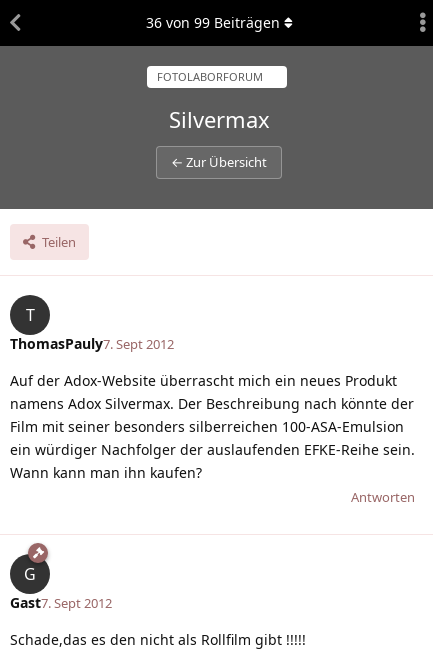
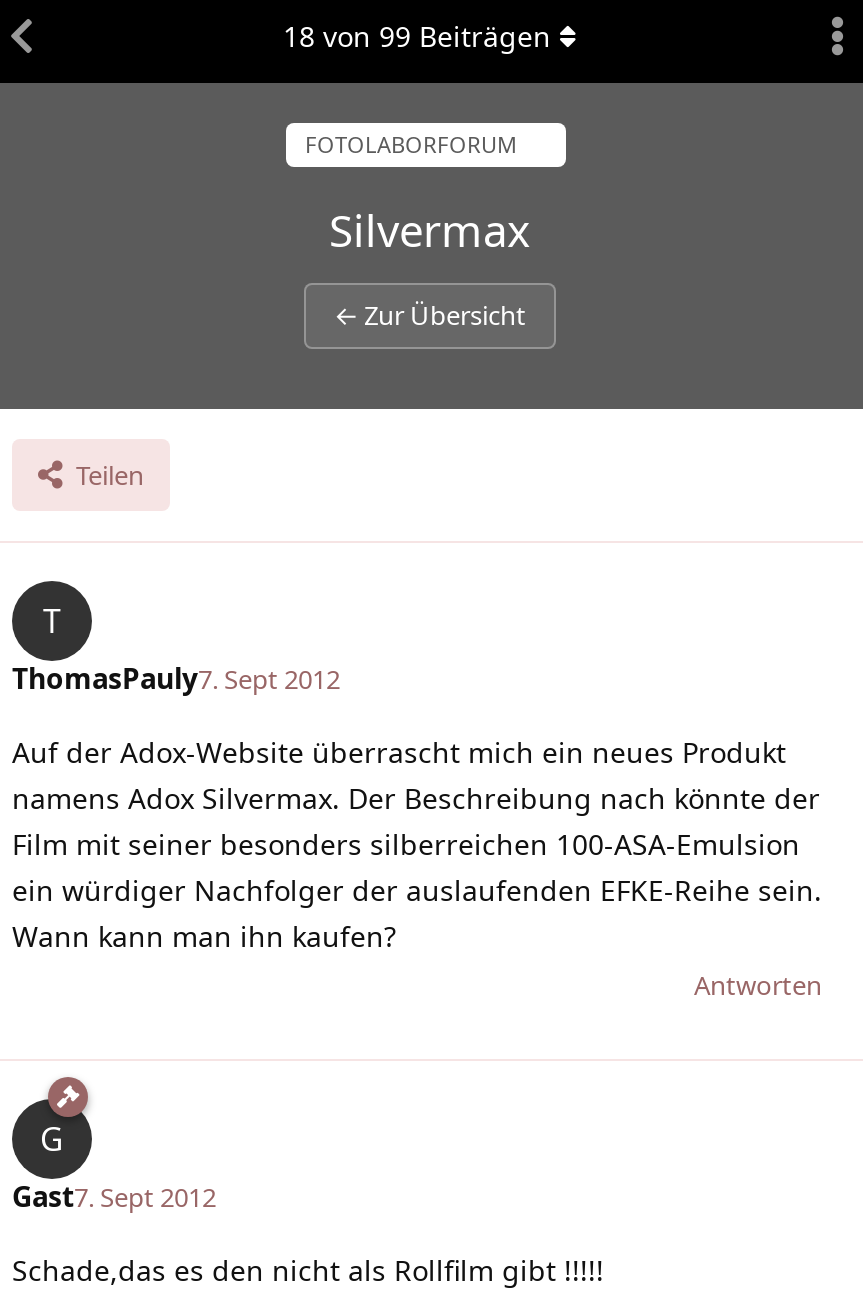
[145,13,279,32] 36 von 99 Beiträgen -> [283,17,551,55] 18 von 99 Beiträgen

